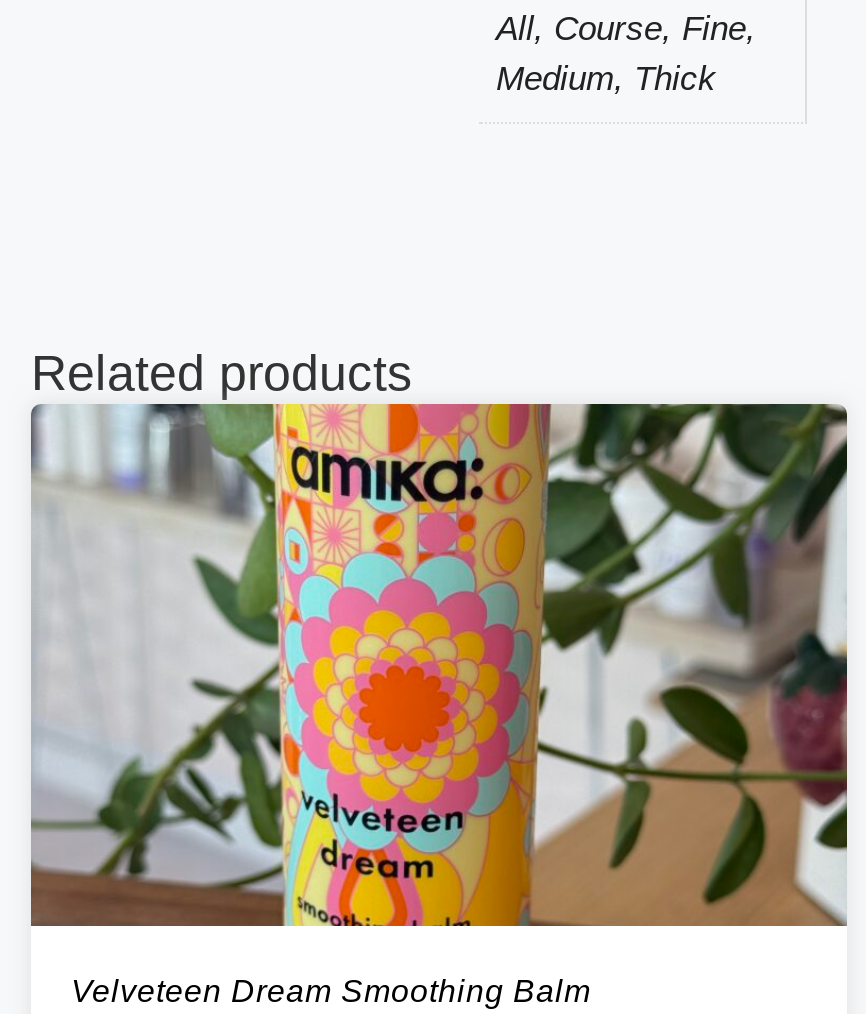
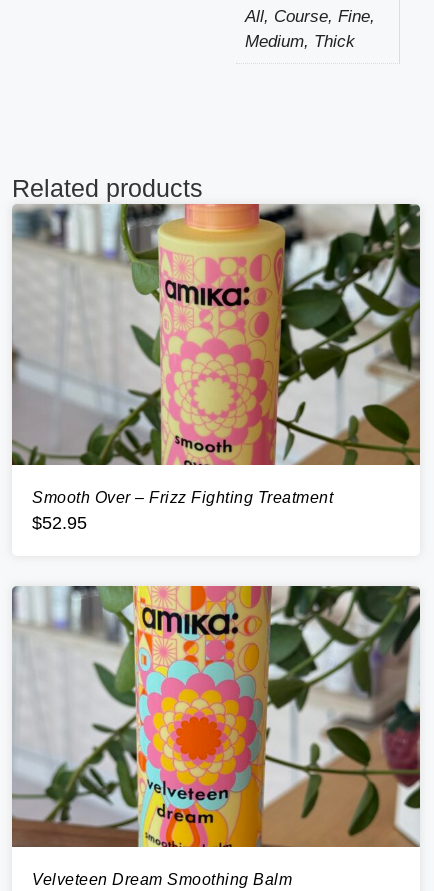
none -> [12,204,421,533] [image] | Smooth Over – Frizz Fighting Treatment | $52.95

